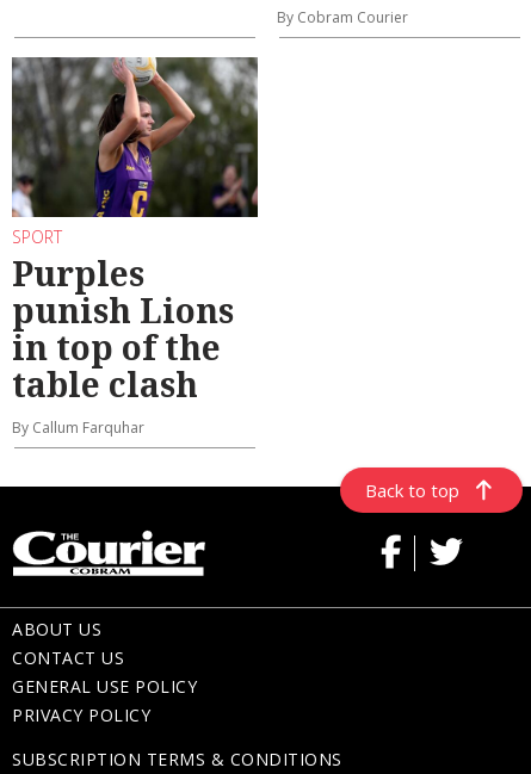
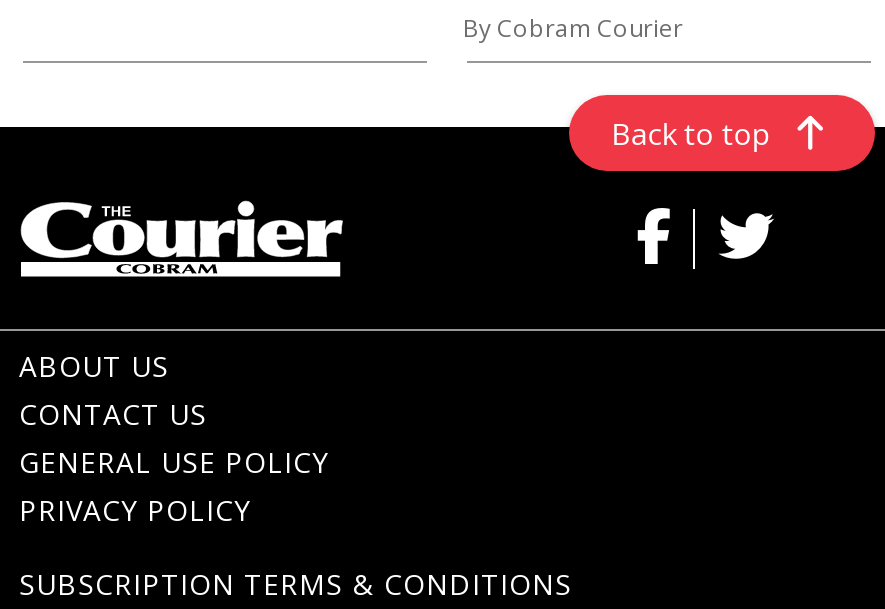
[11,56,259,438] [image] | SPORT | Purples | punish Lions | in top of the | table clash | By Callum Farquhar -> none

